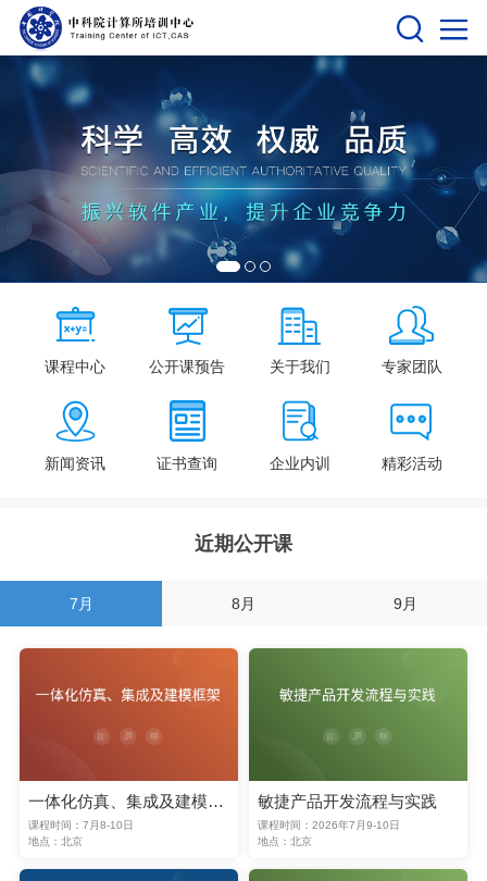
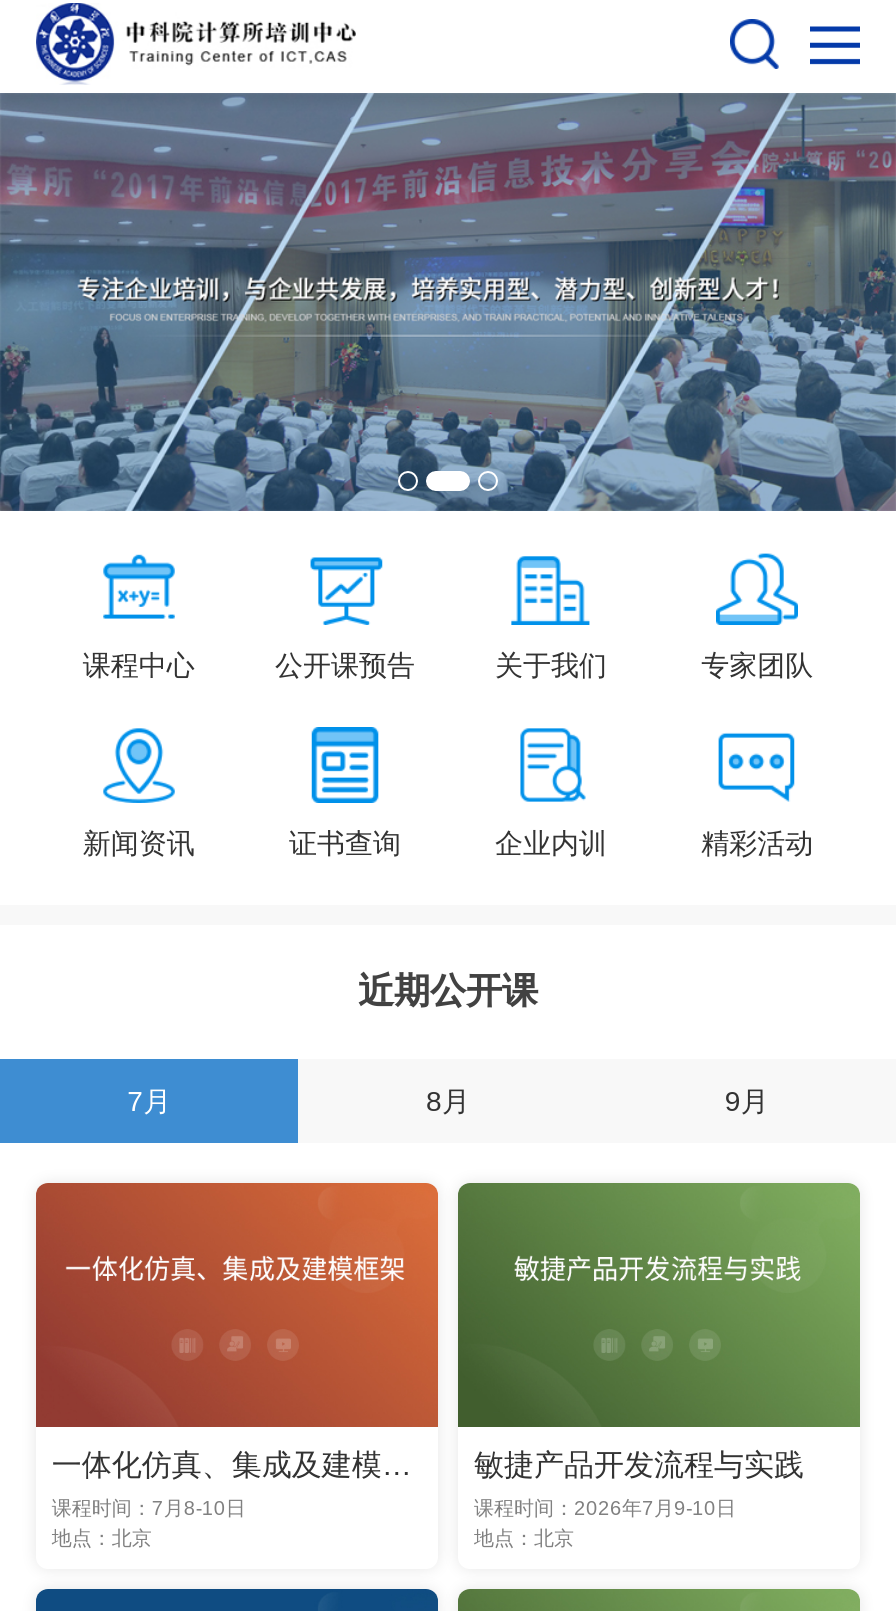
[3,54,484,284] [image] -> [6,91,890,513] [image]

